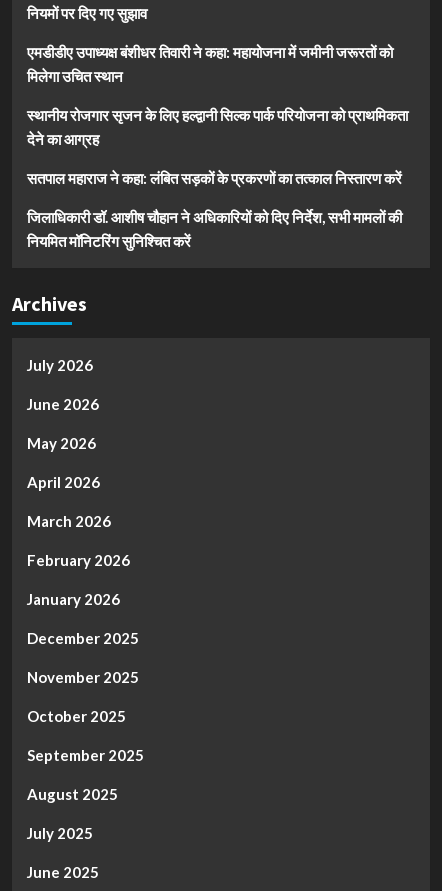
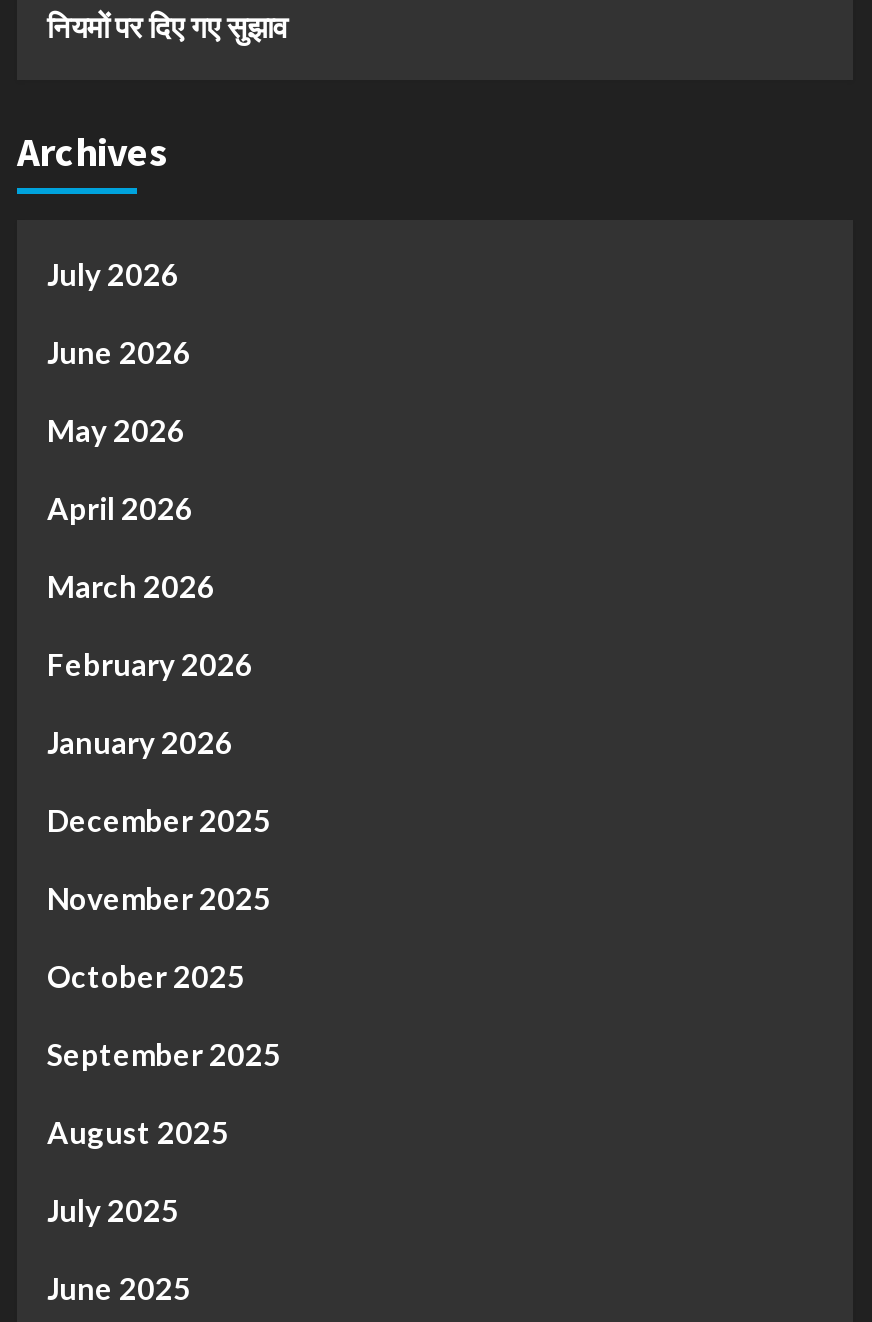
[27,43,408,250] एमडीडीए उपाध्यक्ष बंशीधर तिवारी ने कहा: महायोजना में जमीनी जरूरतों को | मिलेगा उचित स्थान | स्थानीय रोजगार सृजन के लिए हल्द्वानी सिल्क पार्क परियोजना को प्राथमिकता | देने का आग्रह | सतपाल महाराज ने कहा: लंबित सड़कों के प्रकरणों का तत्काल निस्तारण करें | जिलाधिकारी डॉ. आशीष चौहान ने अधिकारियों को दिए निर्देश, सभी मामलों की | नियमित मॉनिटरिंग सुनिश्चित करें -> none

